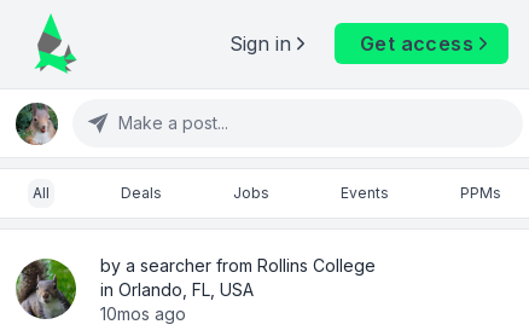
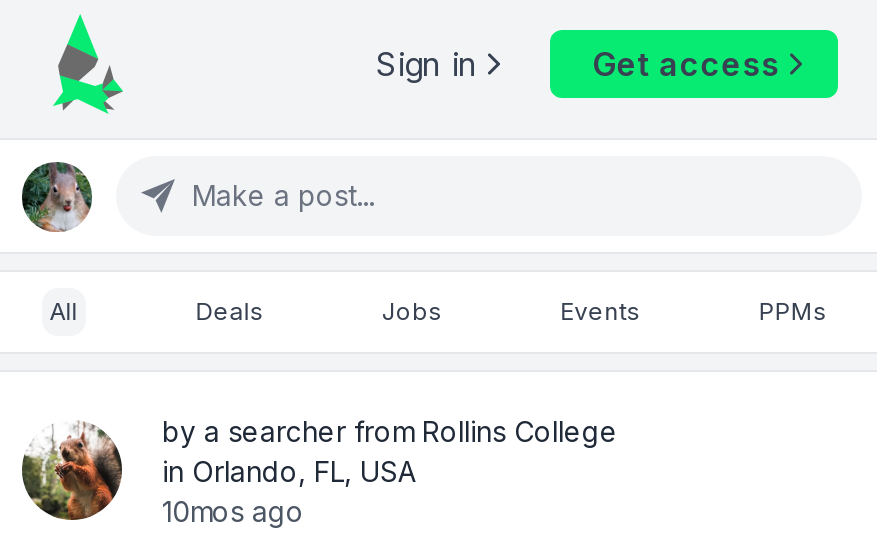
[16,257,76,319] [image] -> [22,420,122,520] [image]

